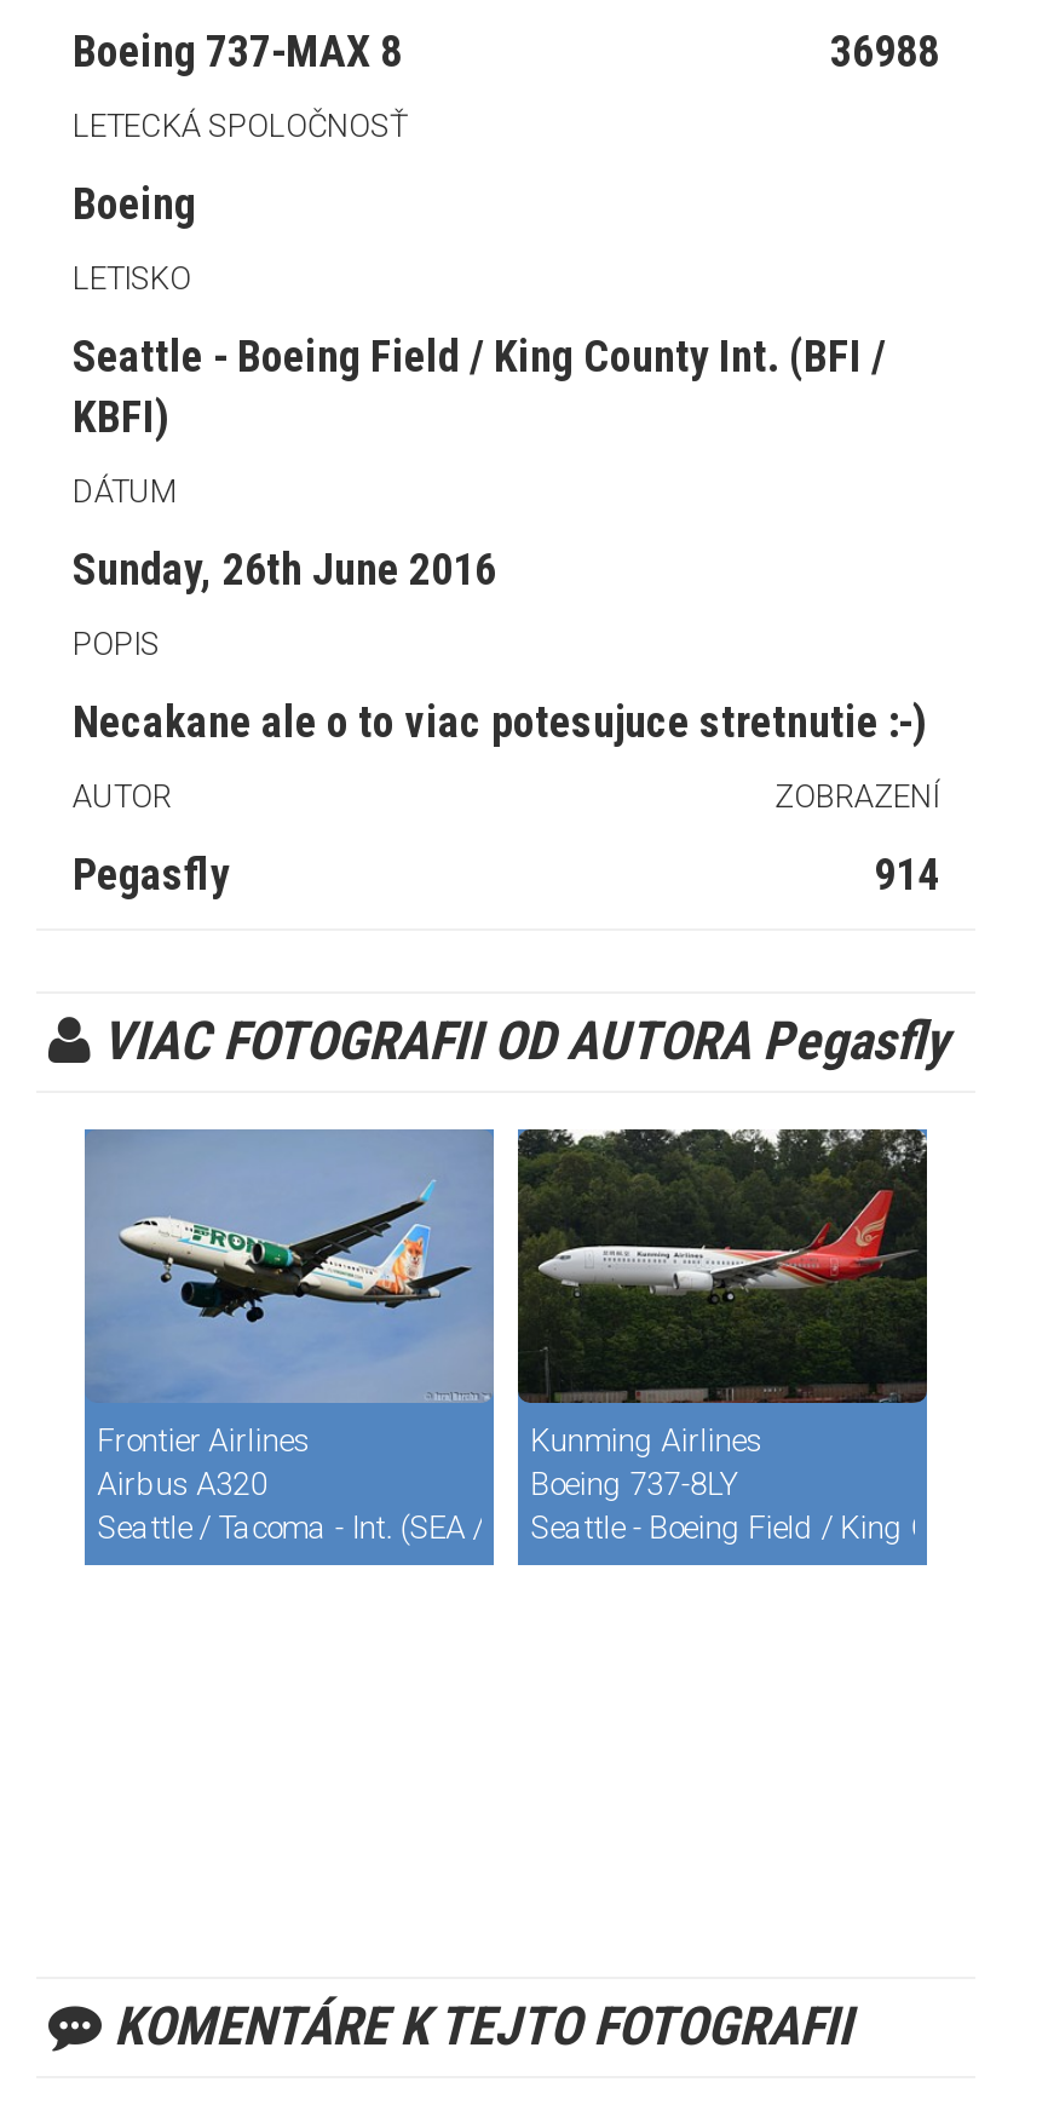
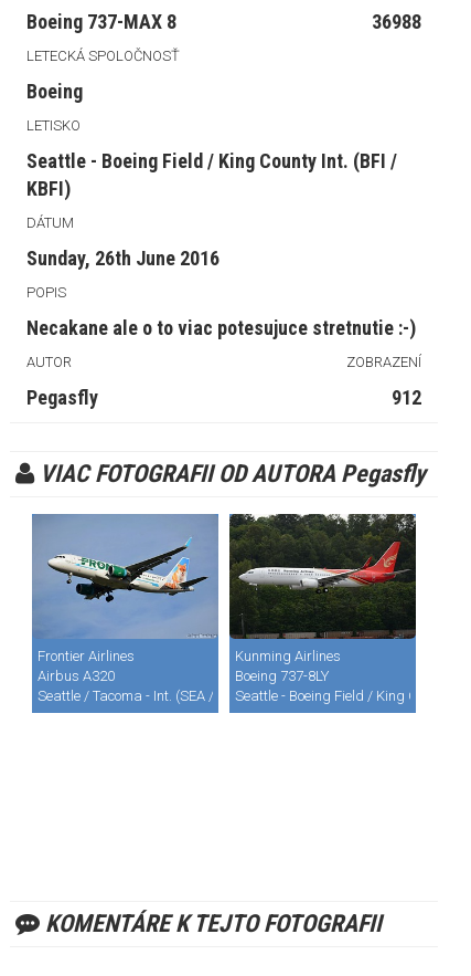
[874,849,939,900] 914 -> [392,386,421,409] 912

